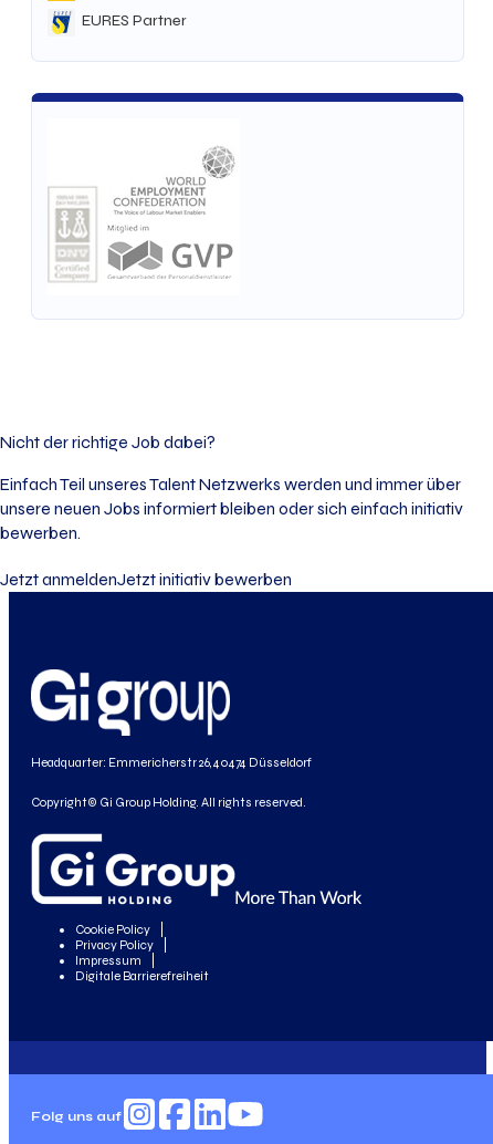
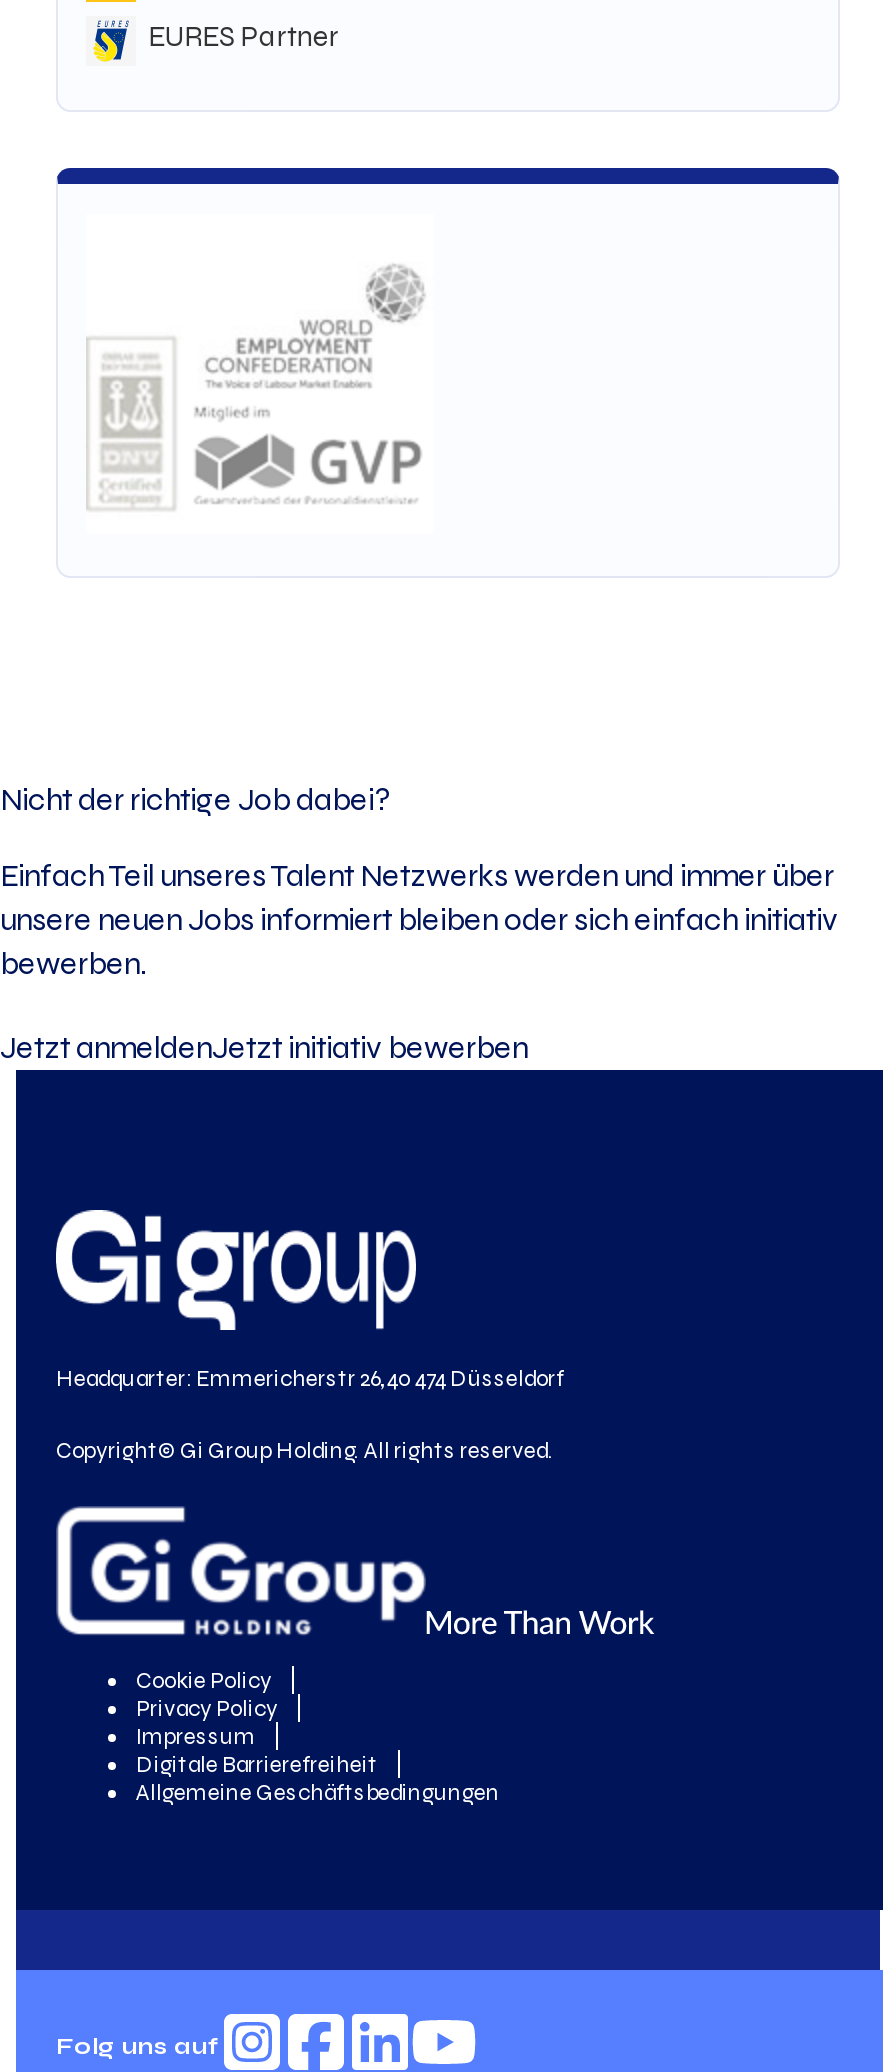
none -> [136,1778,500,1806] Allgemeine Geschäftsbedingungen

